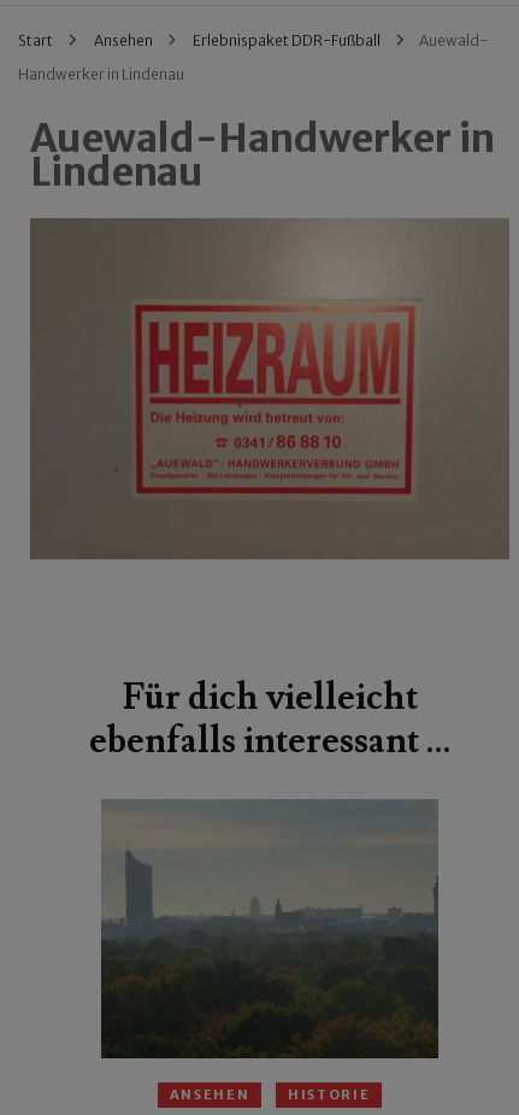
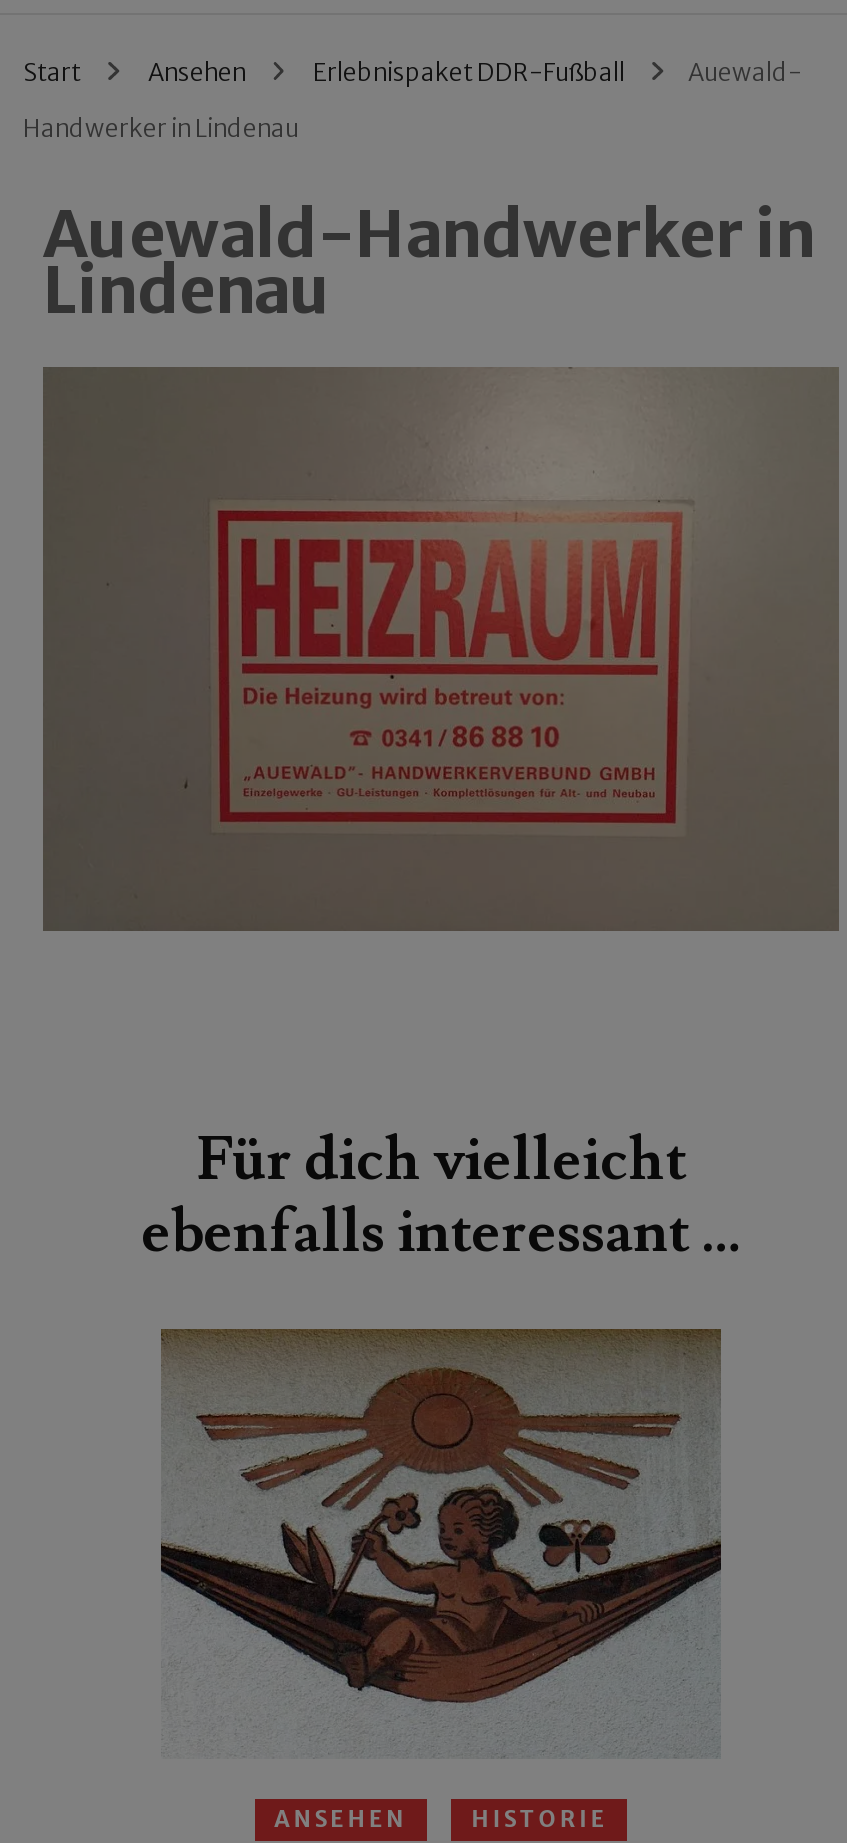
[100,798,440,1060] [image] -> [159,1327,723,1761] [image]

